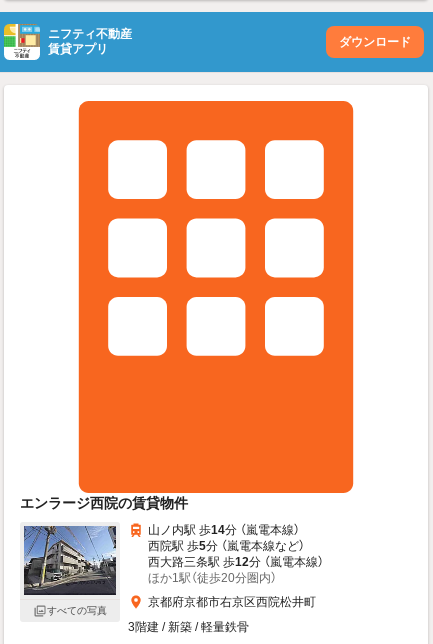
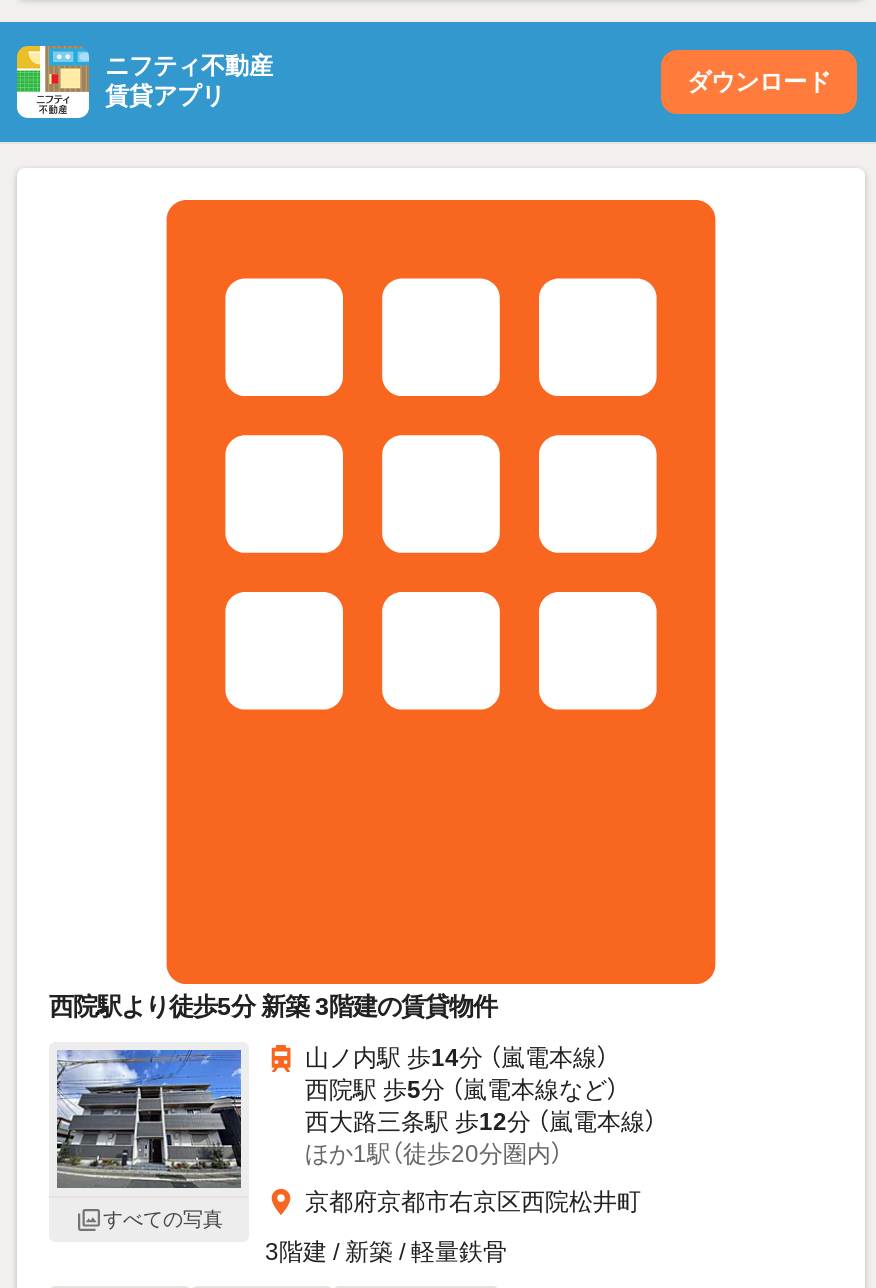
[20,495,188,511] エンラージ西院の賃貸物件 -> [49,994,497,1022] 西院駅より徒歩5分 新築 3階建の賃貸物件
[24,525,117,596] [image] -> [55,1048,243,1190] [image]

